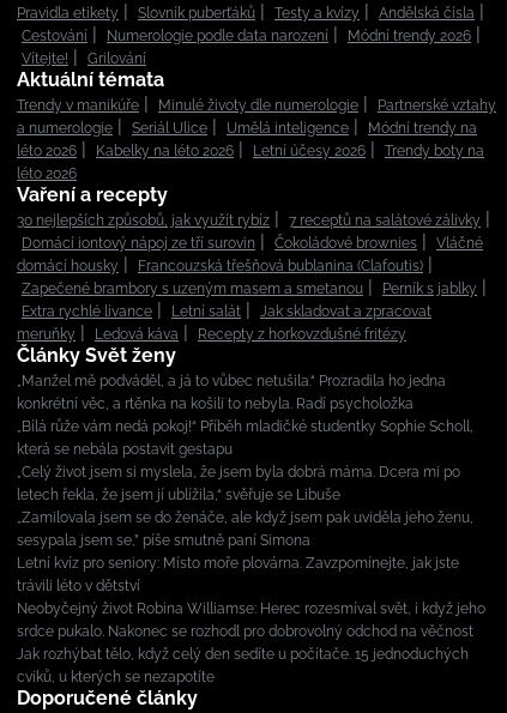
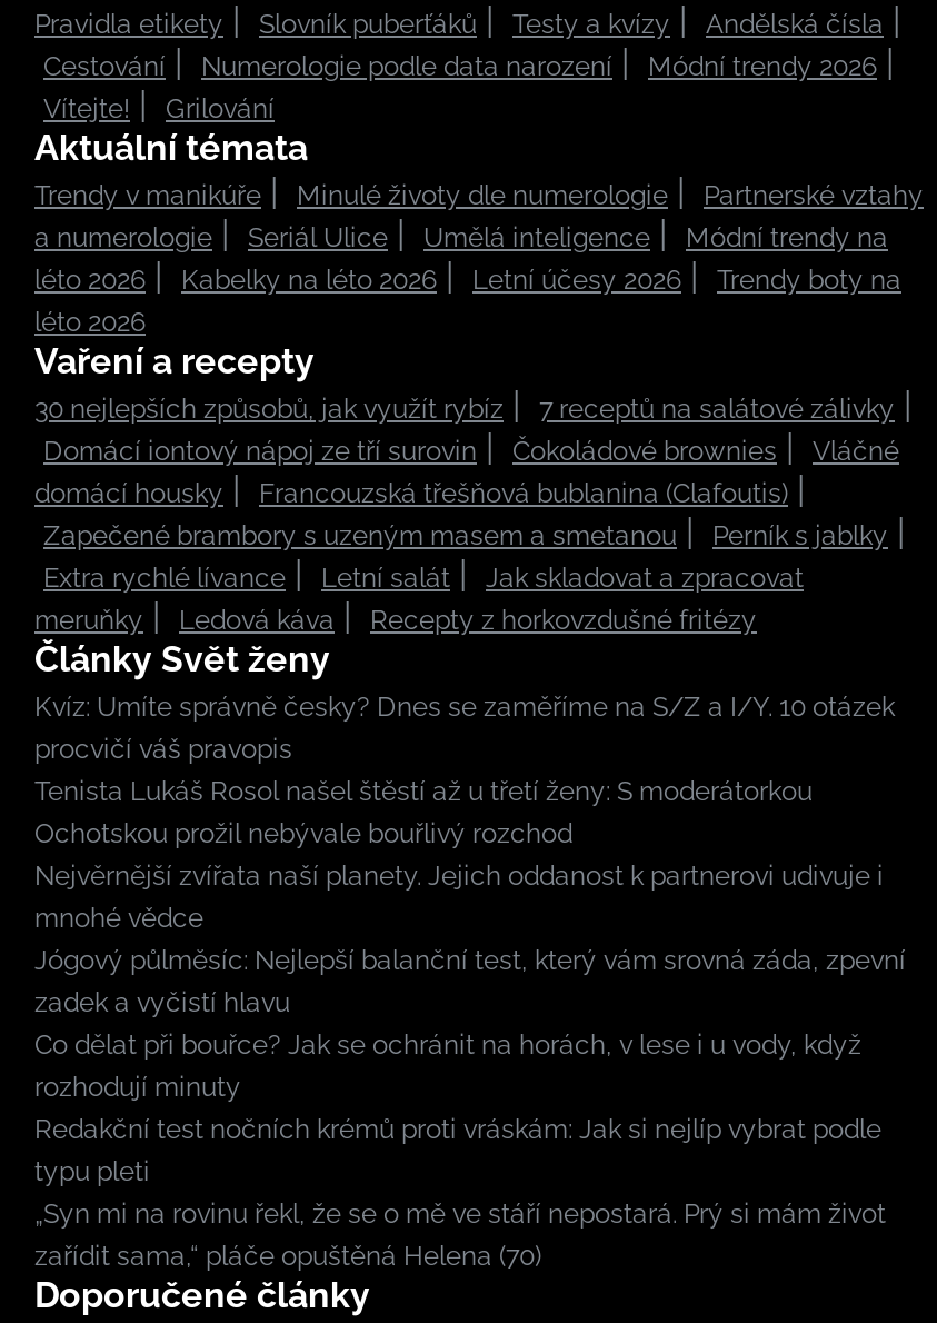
[17,373,485,686] „Manžel mě podváděl, a já to vůbec netušila.“ Prozradila ho jedna | konkrétní věc, a rtěnka na košili to nebyla. Radí psycholožka | „Bílá růže vám nedá pokoj!“ Příběh mladičké studentky Sophie Scholl, | která se nebála postavit gestapu | „Celý život jsem si myslela, že jsem byla dobrá máma. Dcera mi po | letech řekla, že jsem jí ublížila,“ svěřuje se Libuše | „Zamilovala jsem se do ženáče, ale když jsem pak uviděla jeho ženu, | sesypala jsem se,” píše smutně paní Simona | Letní kvíz pro seniory: Místo moře plovárna. Zavzpomínejte, jak jste | trávili léto v dětství | Neobyčejný život Robina Williamse: Herec rozesmíval svět, i když jeho | srdce pukalo. Nakonec se rozhodl pro dobrovolný odchod na věčnost | Jak rozhýbat tělo, když celý den sedíte u počítače. 15 jednoduchých | cviků, u kterých se nezapotíte -> [34,692,906,1272] Kvíz: Umíte správně česky? Dnes se zaměříme na S/Z a I/Y. 10 otázek | procvičí váš pravopis | Tenista Lukáš Rosol našel štěstí až u třetí ženy: S moderátorkou | Ochotskou prožil nebývale bouřlivý rozchod | Nejvěrnější zvířata naší planety. Jejich oddanost k partnerovi udivuje i | mnohé vědce | Jógový půlměsíc: Nejlepší balanční test, který vám srovná záda, zpevní | zadek a vyčistí hlavu | Co dělat při bouřce? Jak se ochránit na horách, v lese i u vody, když | rozhodují minuty | Redakční test nočních krémů proti vráskám: Jak si nejlíp vybrat podle | typu pleti | „Syn mi na rovinu řekl, že se o mě ve stáří nepostará. Prý si mám život | zařídit sama,“ pláče opuštěná Helena (70)

